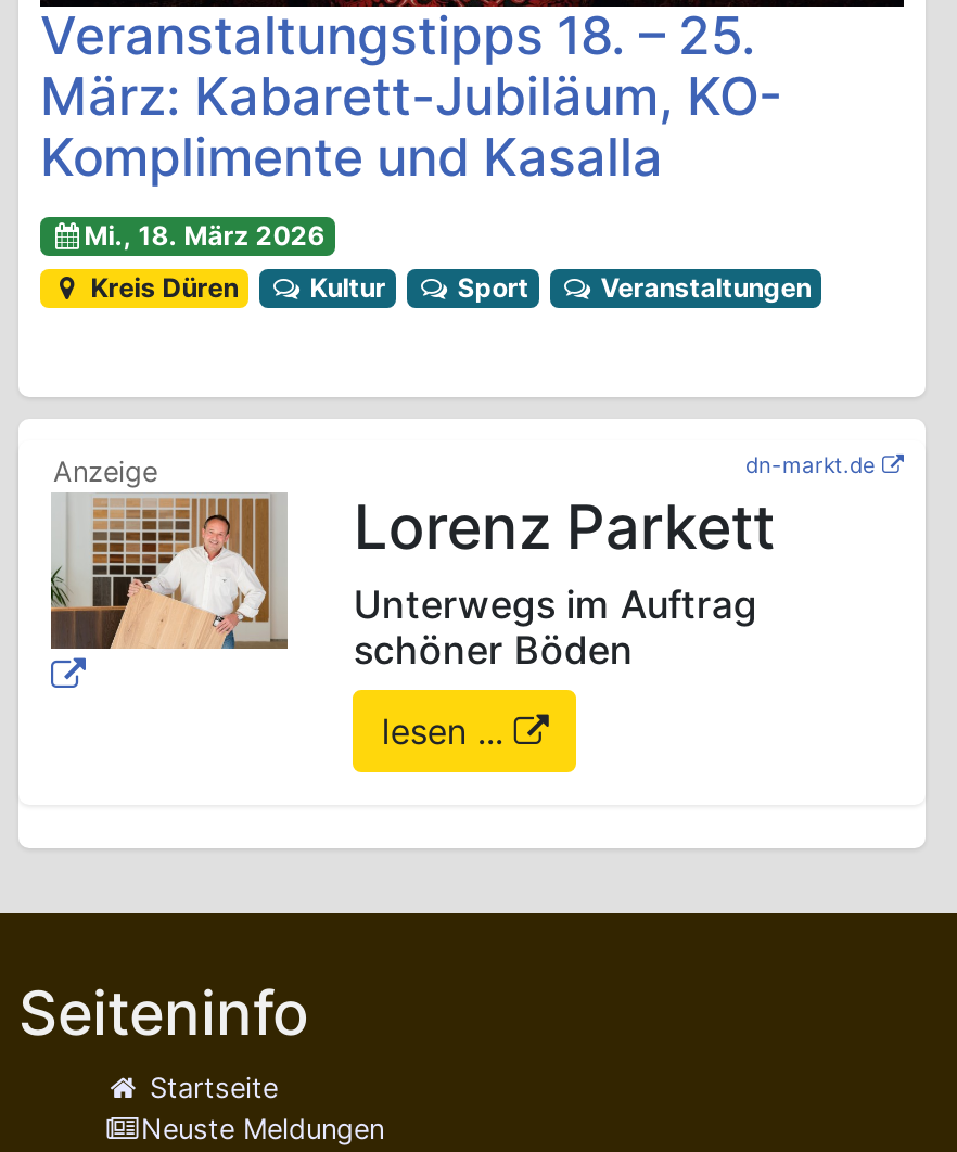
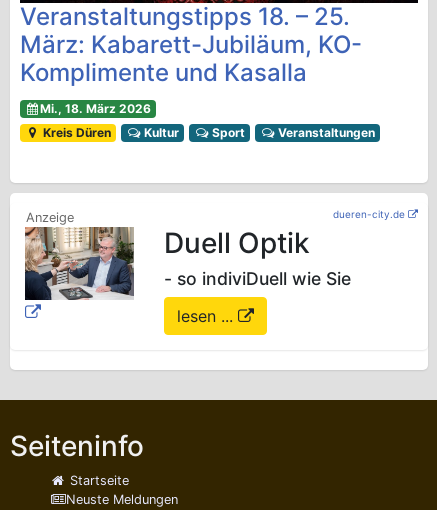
[51,450,876,672] [image] | dn-markt.de | Lorenz Parkett | Unterwegs im Auftrag | schöner Böden -> [24,208,405,301] [image] | dueren-city.de | Duell Optik | - so indiviDuell wie Sie

